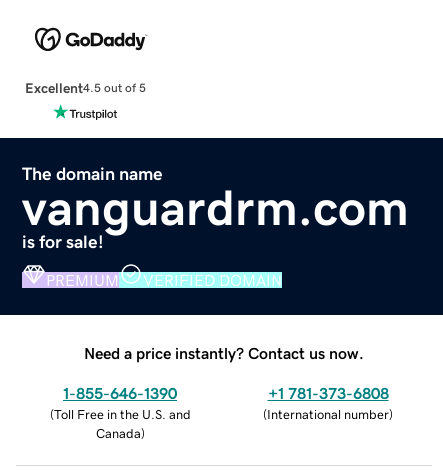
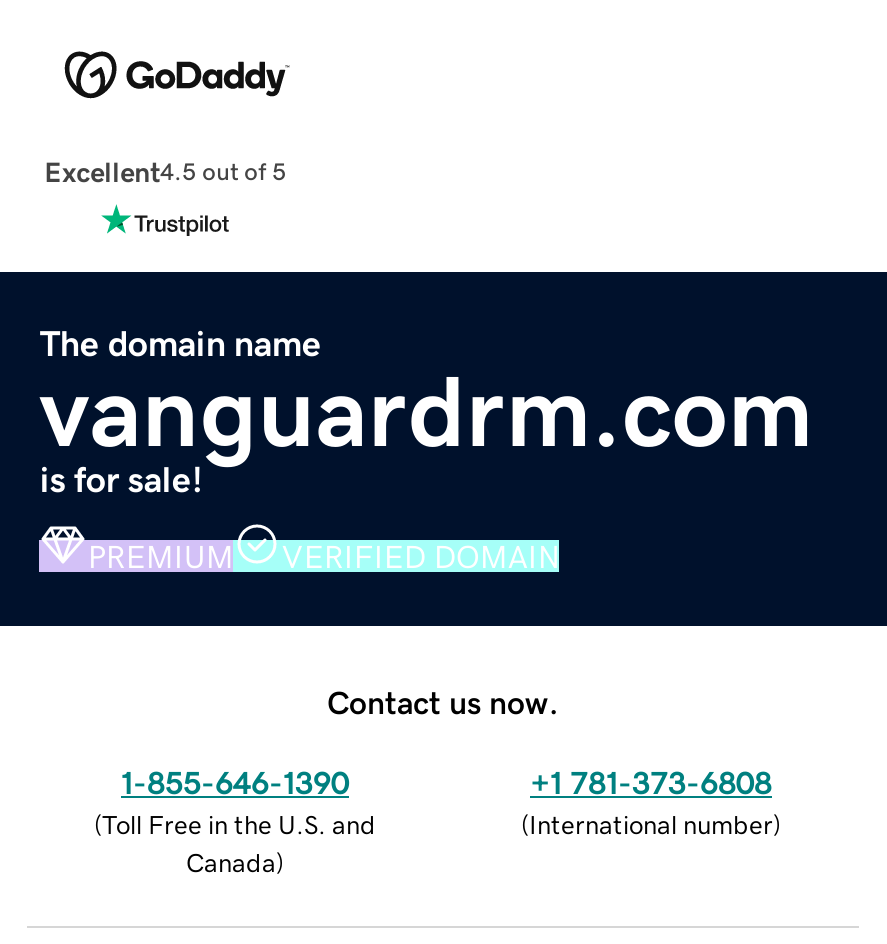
[84,345,364,361] Need a price instantly? Contact us now. -> [327,685,559,717] Contact us now.

